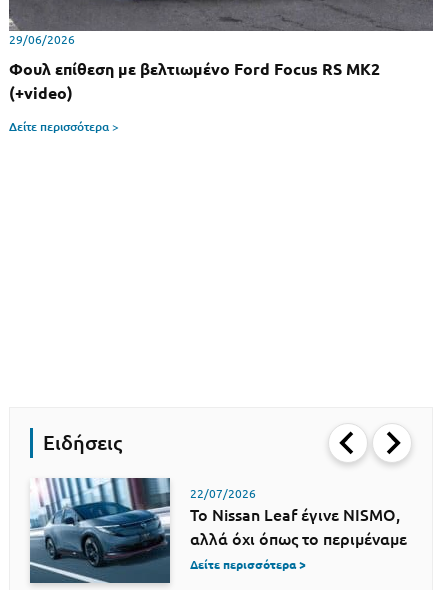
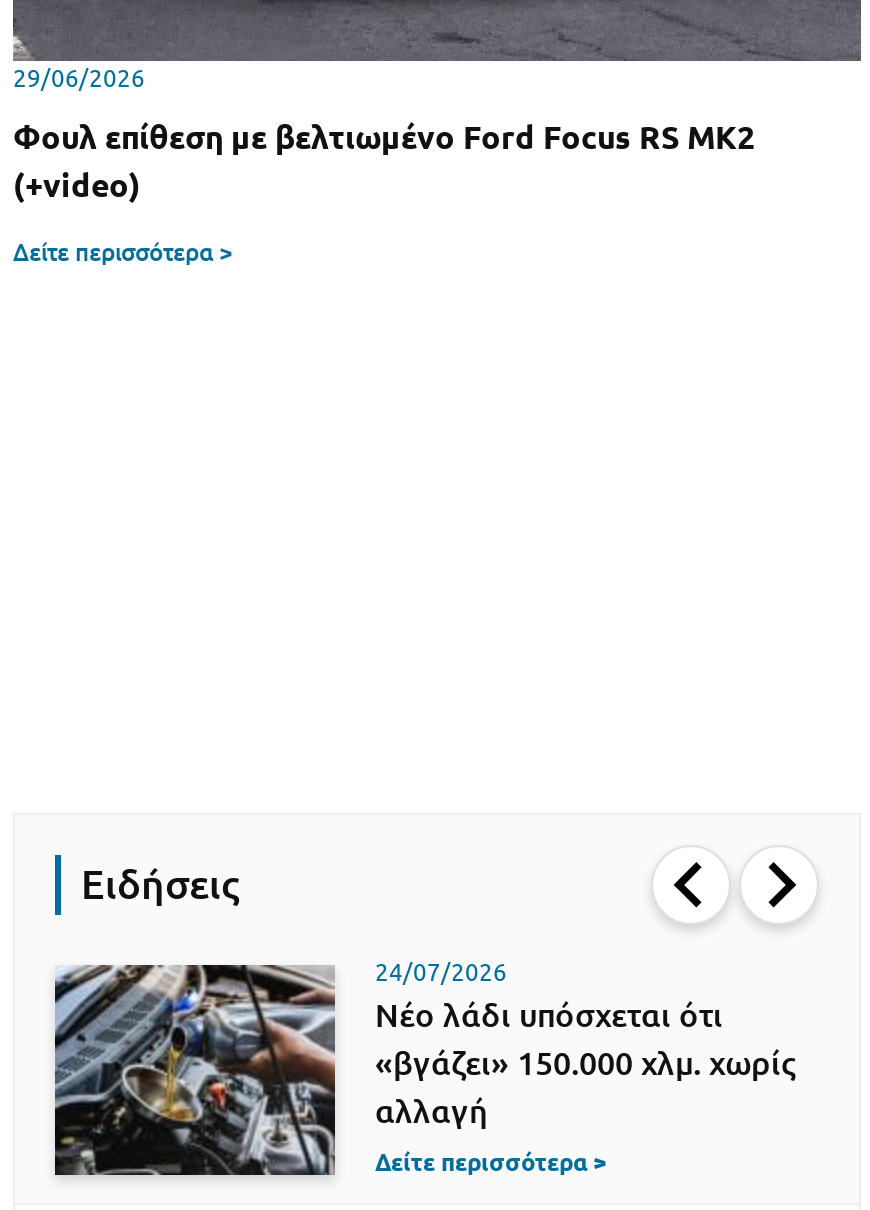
[29,477,407,585] [image] | 22/07/2026 | Το Nissan Leaf έγινε NISMO, | αλλά όχι όπως το περιμέναμε -> [53,959,795,1200] [image] | 24/07/2026 | Νέο λάδι υπόσχεται ότι | «βγάζει» 150.000 χλμ. χωρίς | αλλαγή

